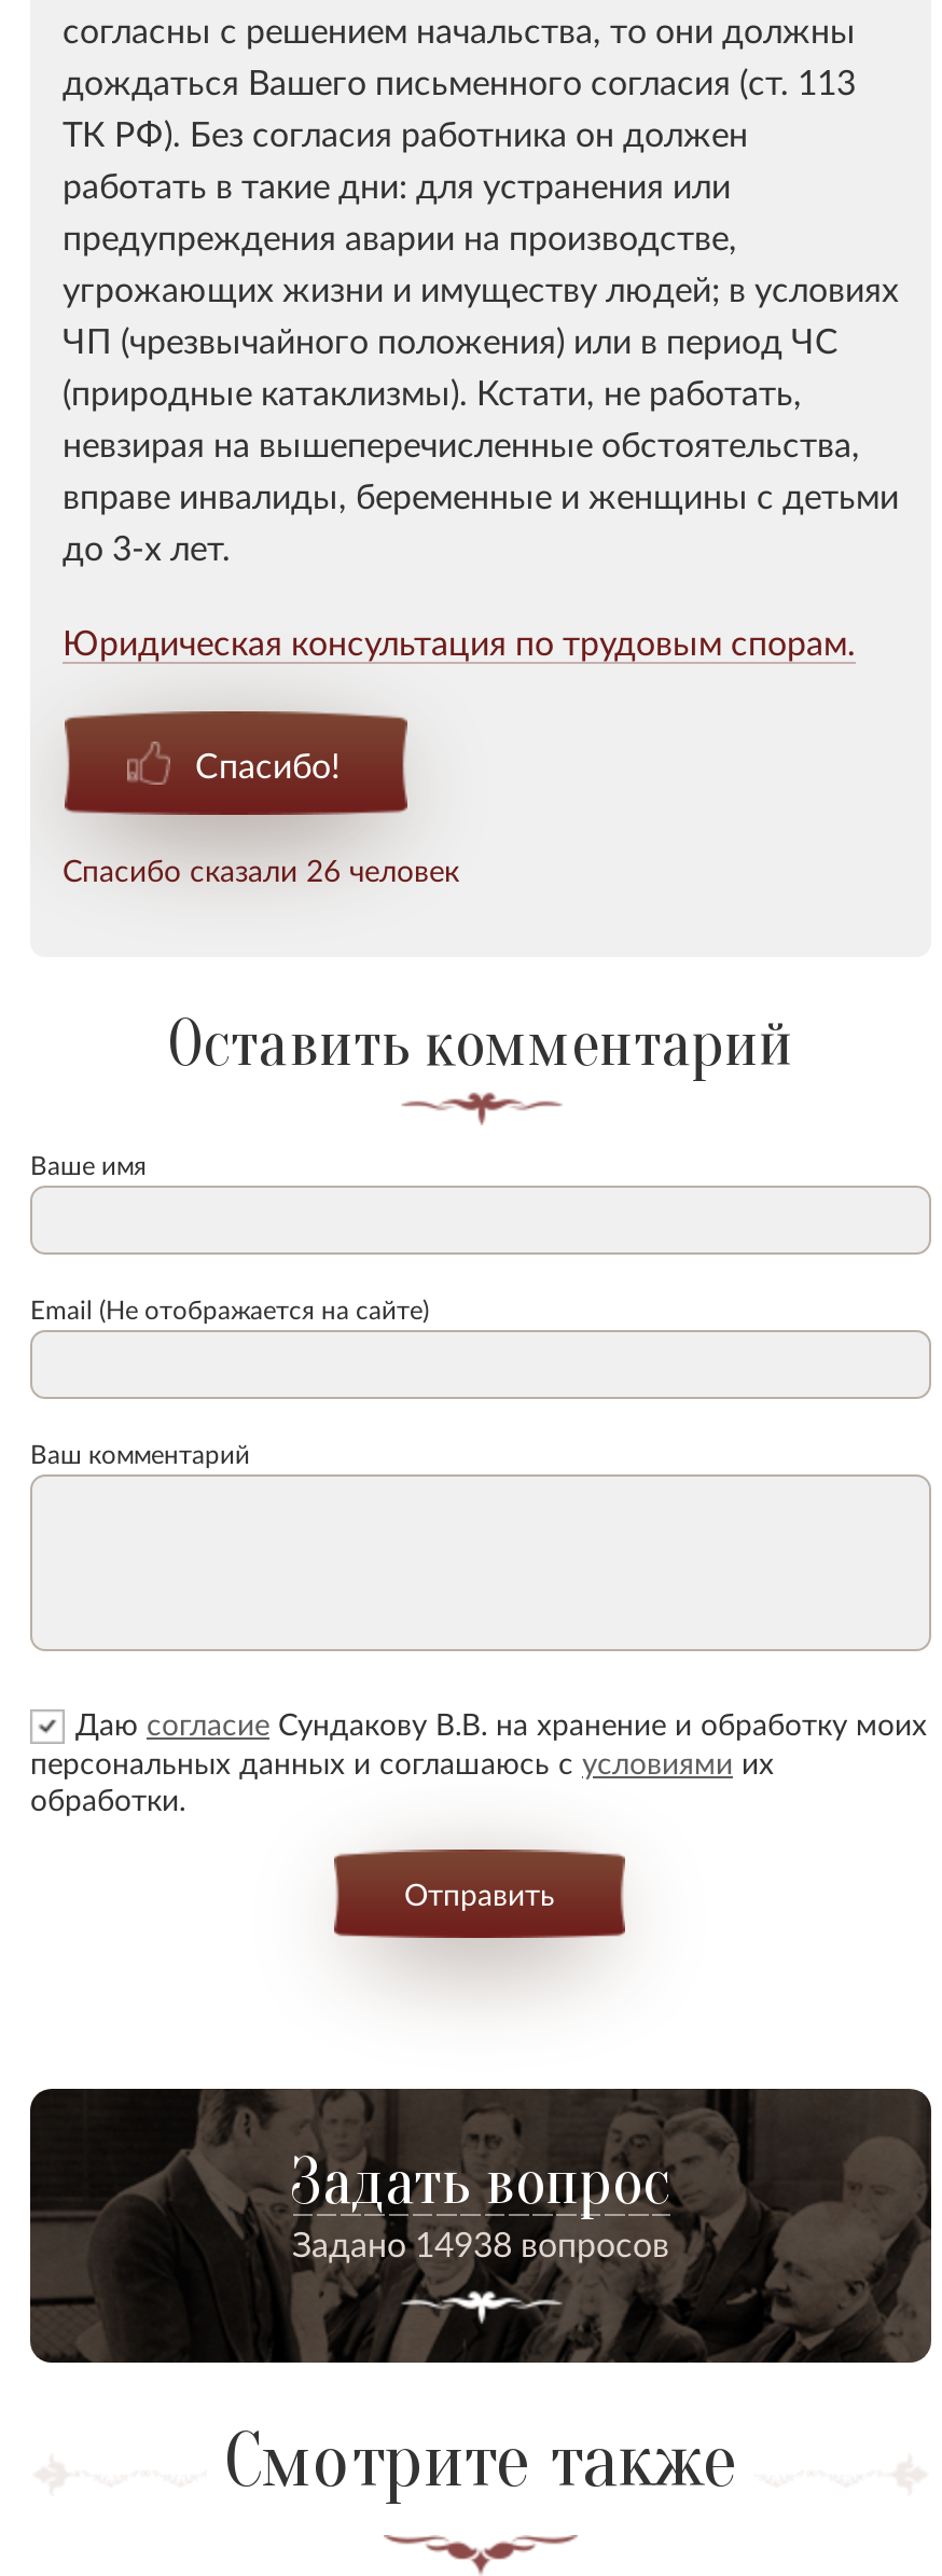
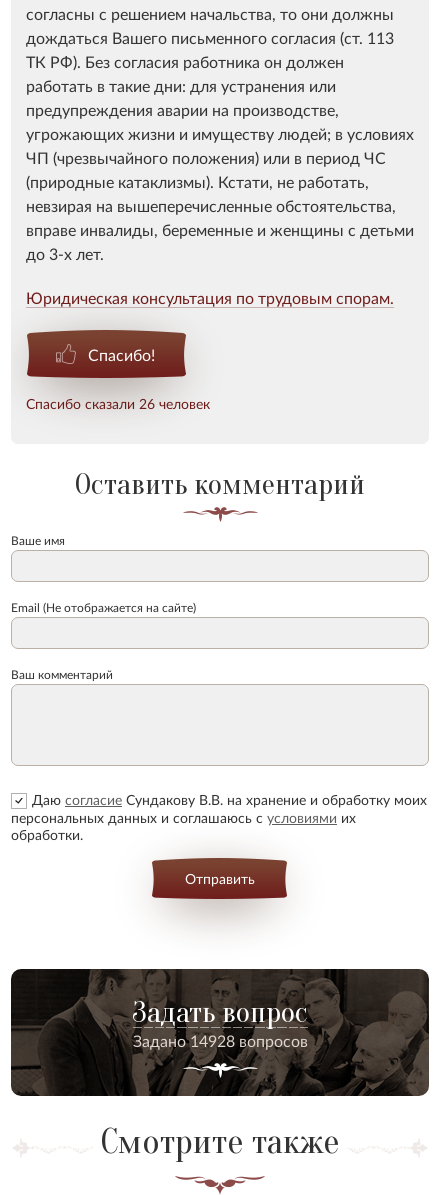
[292,2224,669,2265] Задано 14938 вопросов -> [132,1031,307,1050] Задано 14928 вопросов

